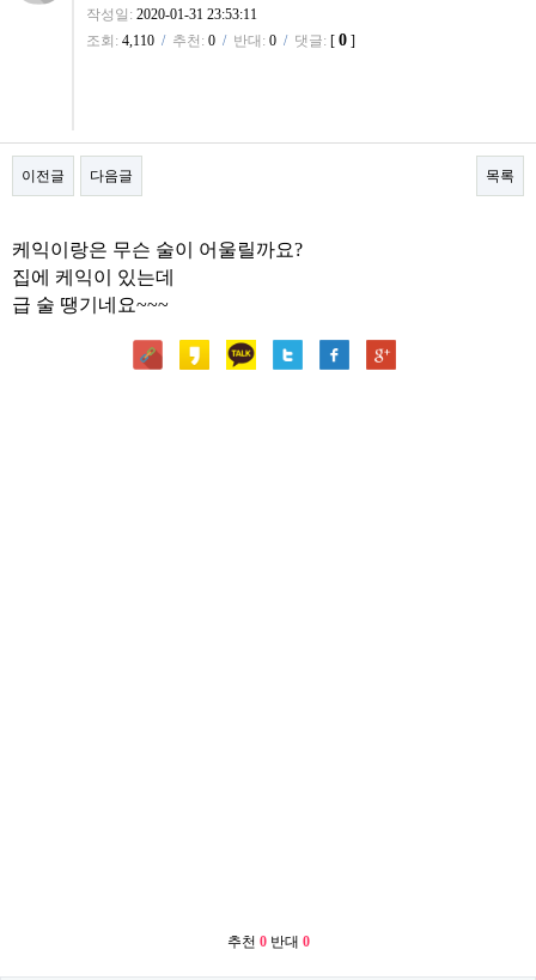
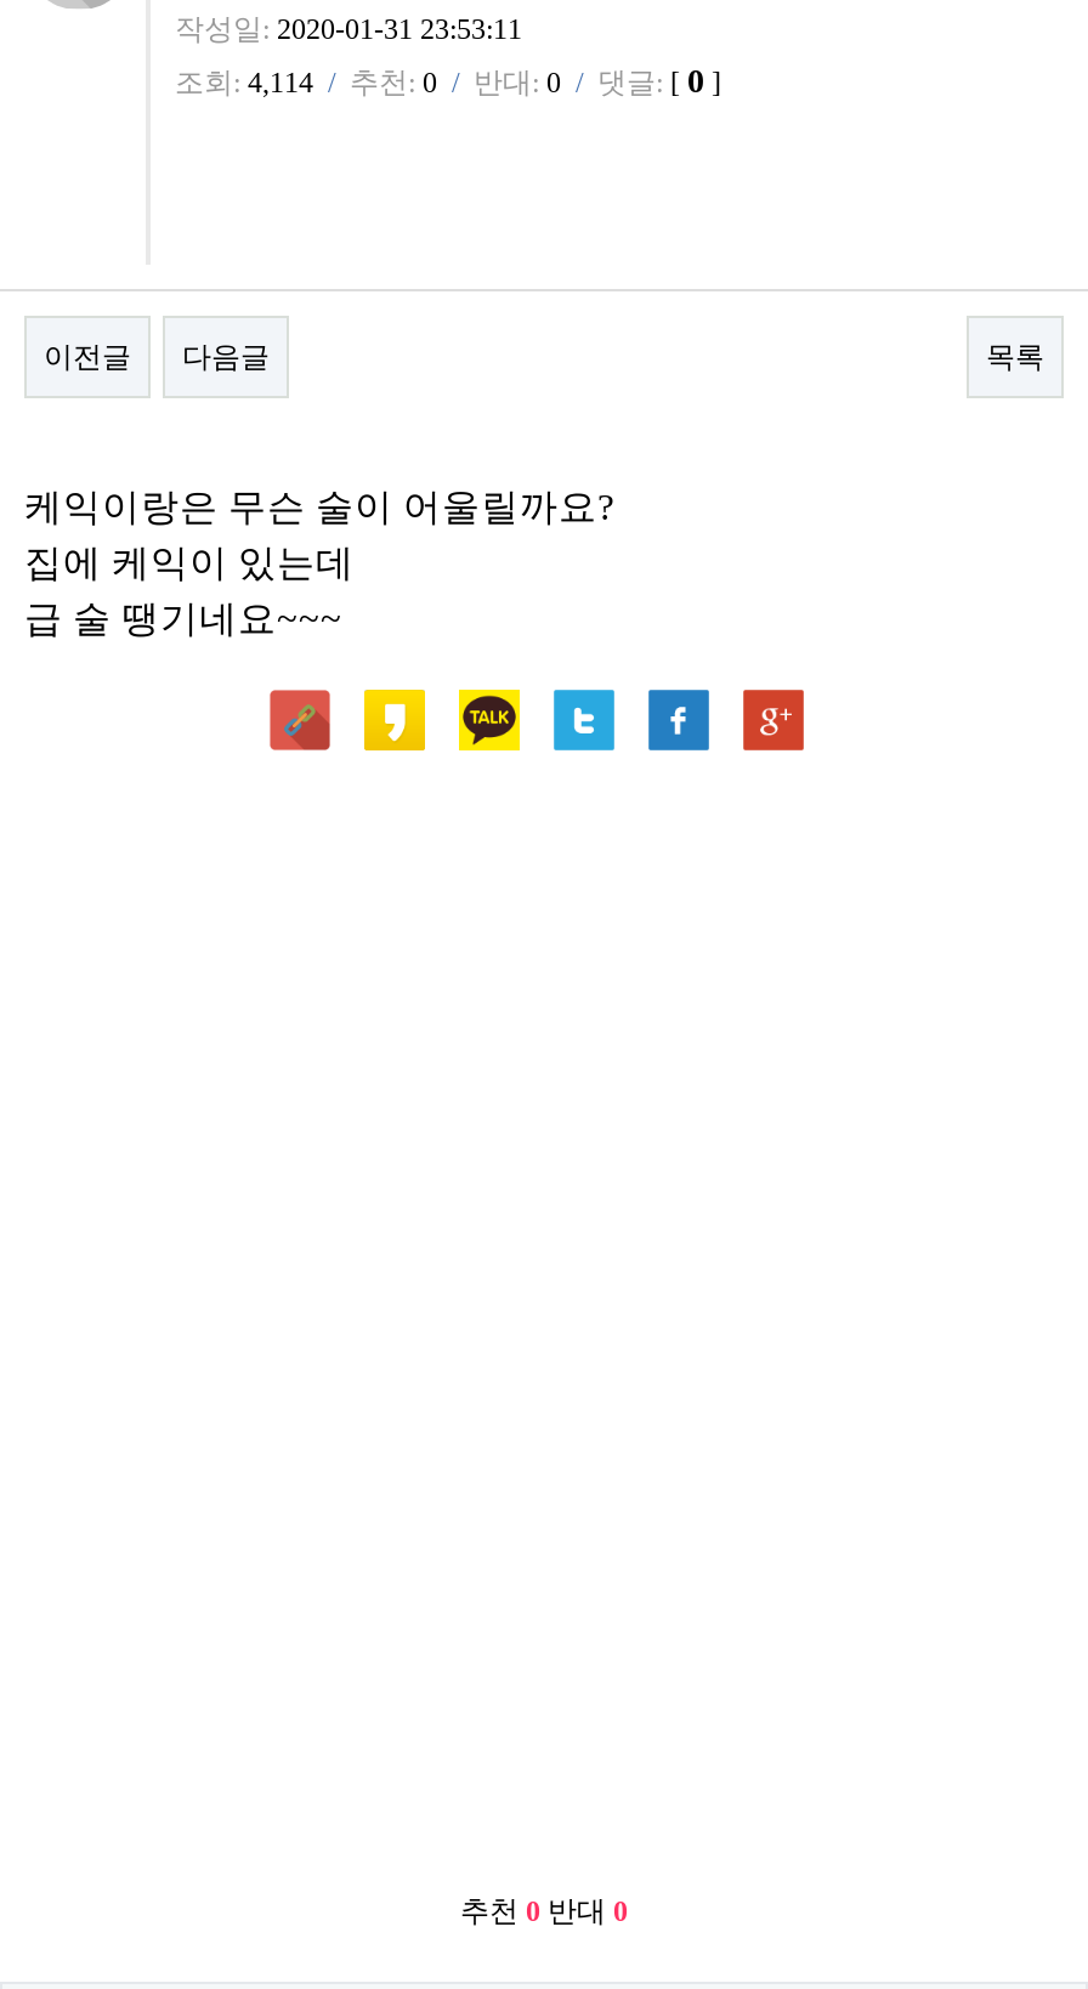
[86,31,355,49] 조회: 4,110 / 추천: 0 / 반대: 0 / 댓글: [0] -> [175,63,721,100] 조회: 4,114 / 추천: 0 / 반대: 0 / 댓글: [0]

